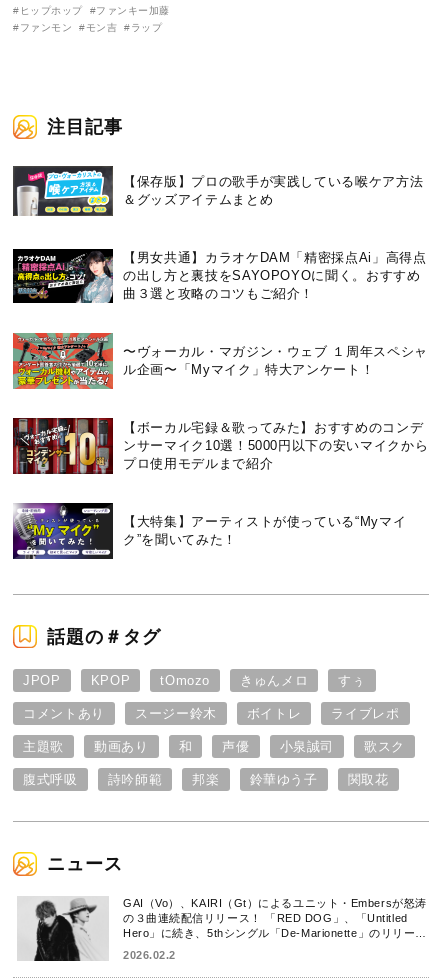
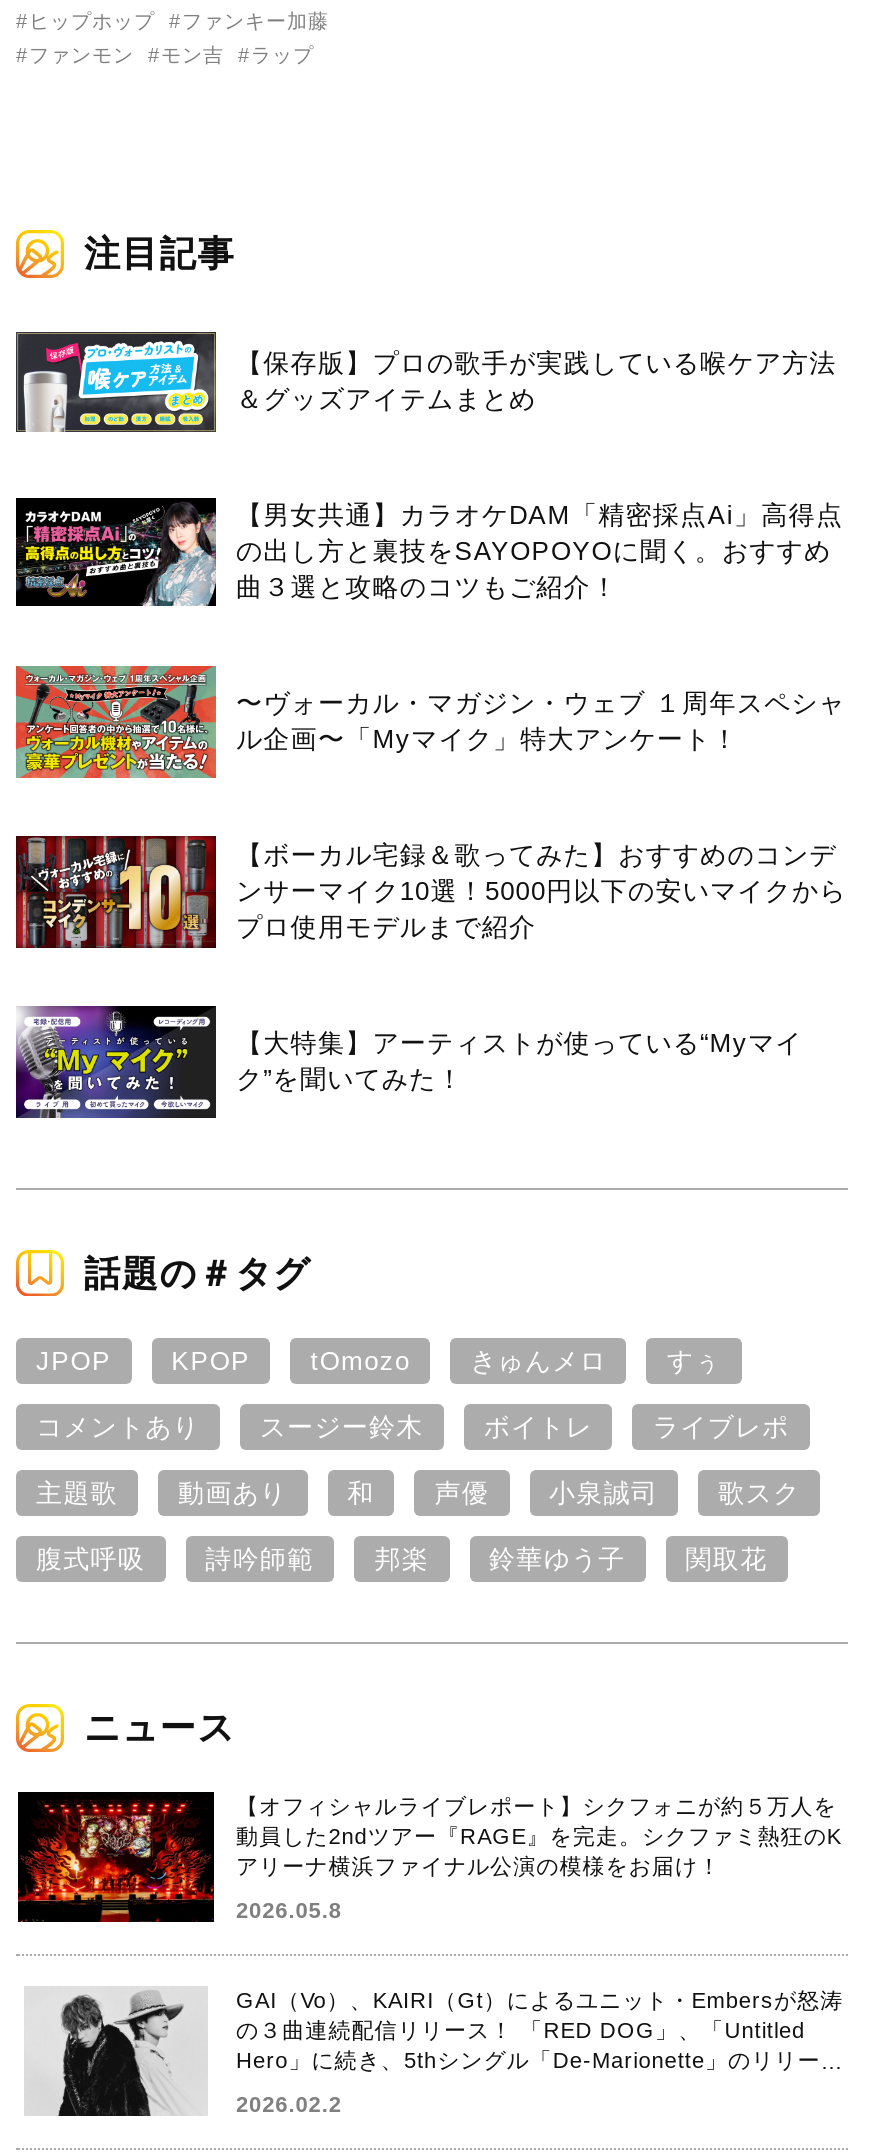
none -> [16,1790,842,1924] [image] | 【オフィシャルライブレポート】シクフォニが約５万人を | 動員した2ndツアー『RAGE』を完走。シクファミ熱狂のK | アリーナ横浜ファイナル公演の模様をお届け！ | 2026.05.8

